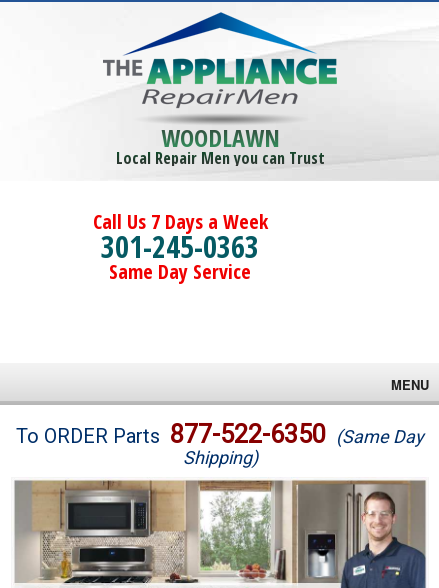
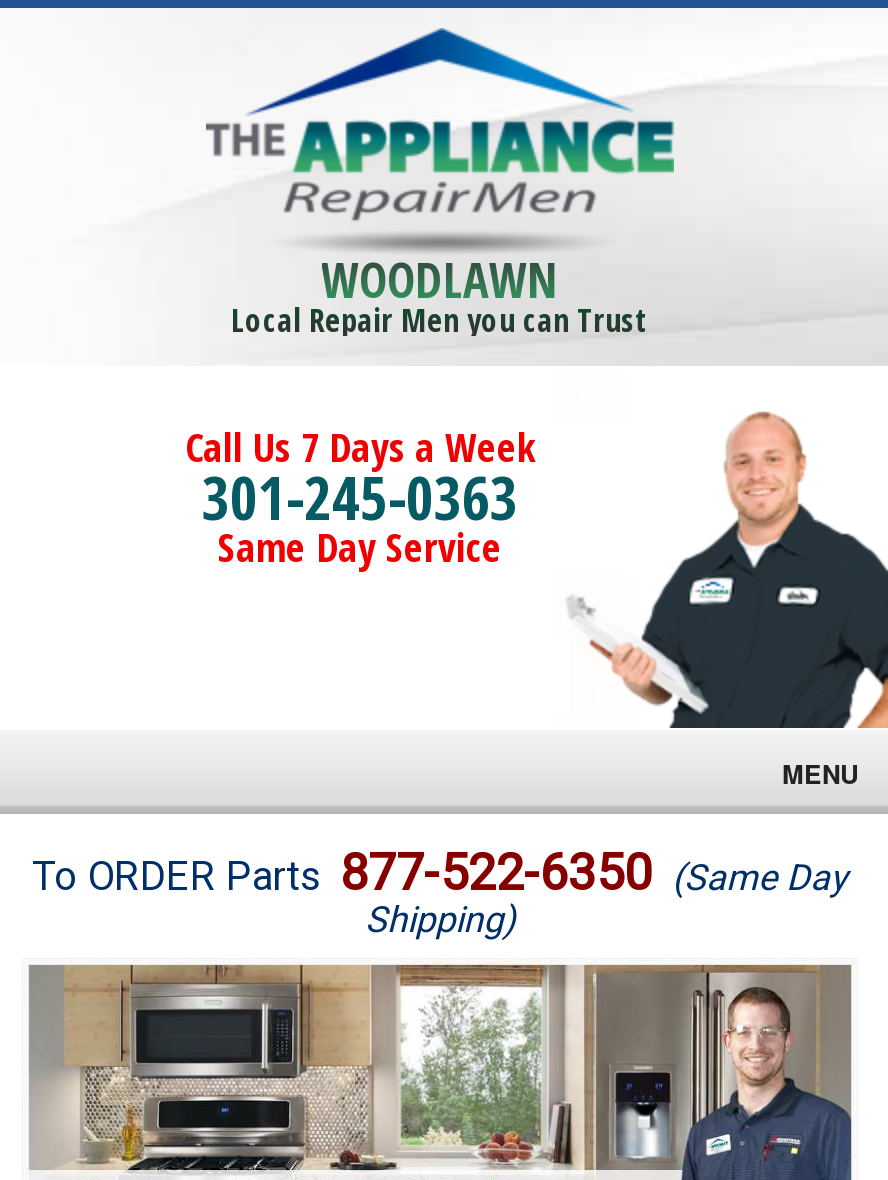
none -> [568,410,882,730] [image]

